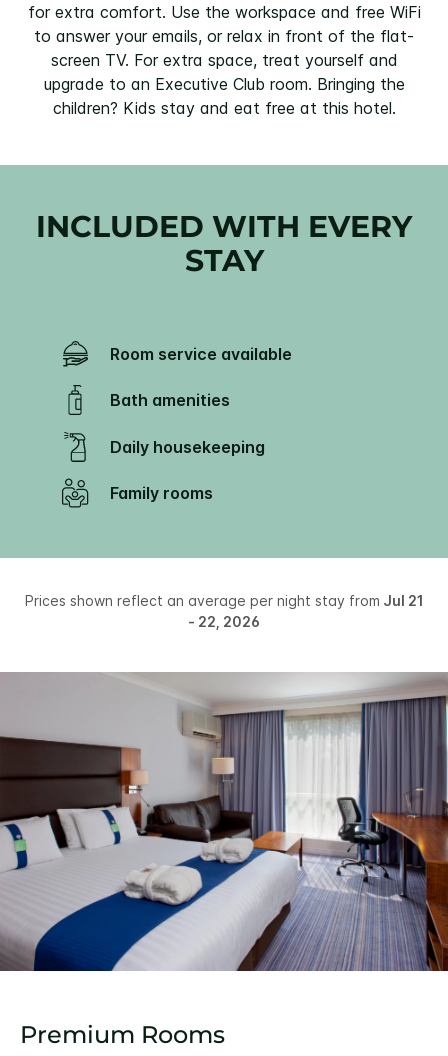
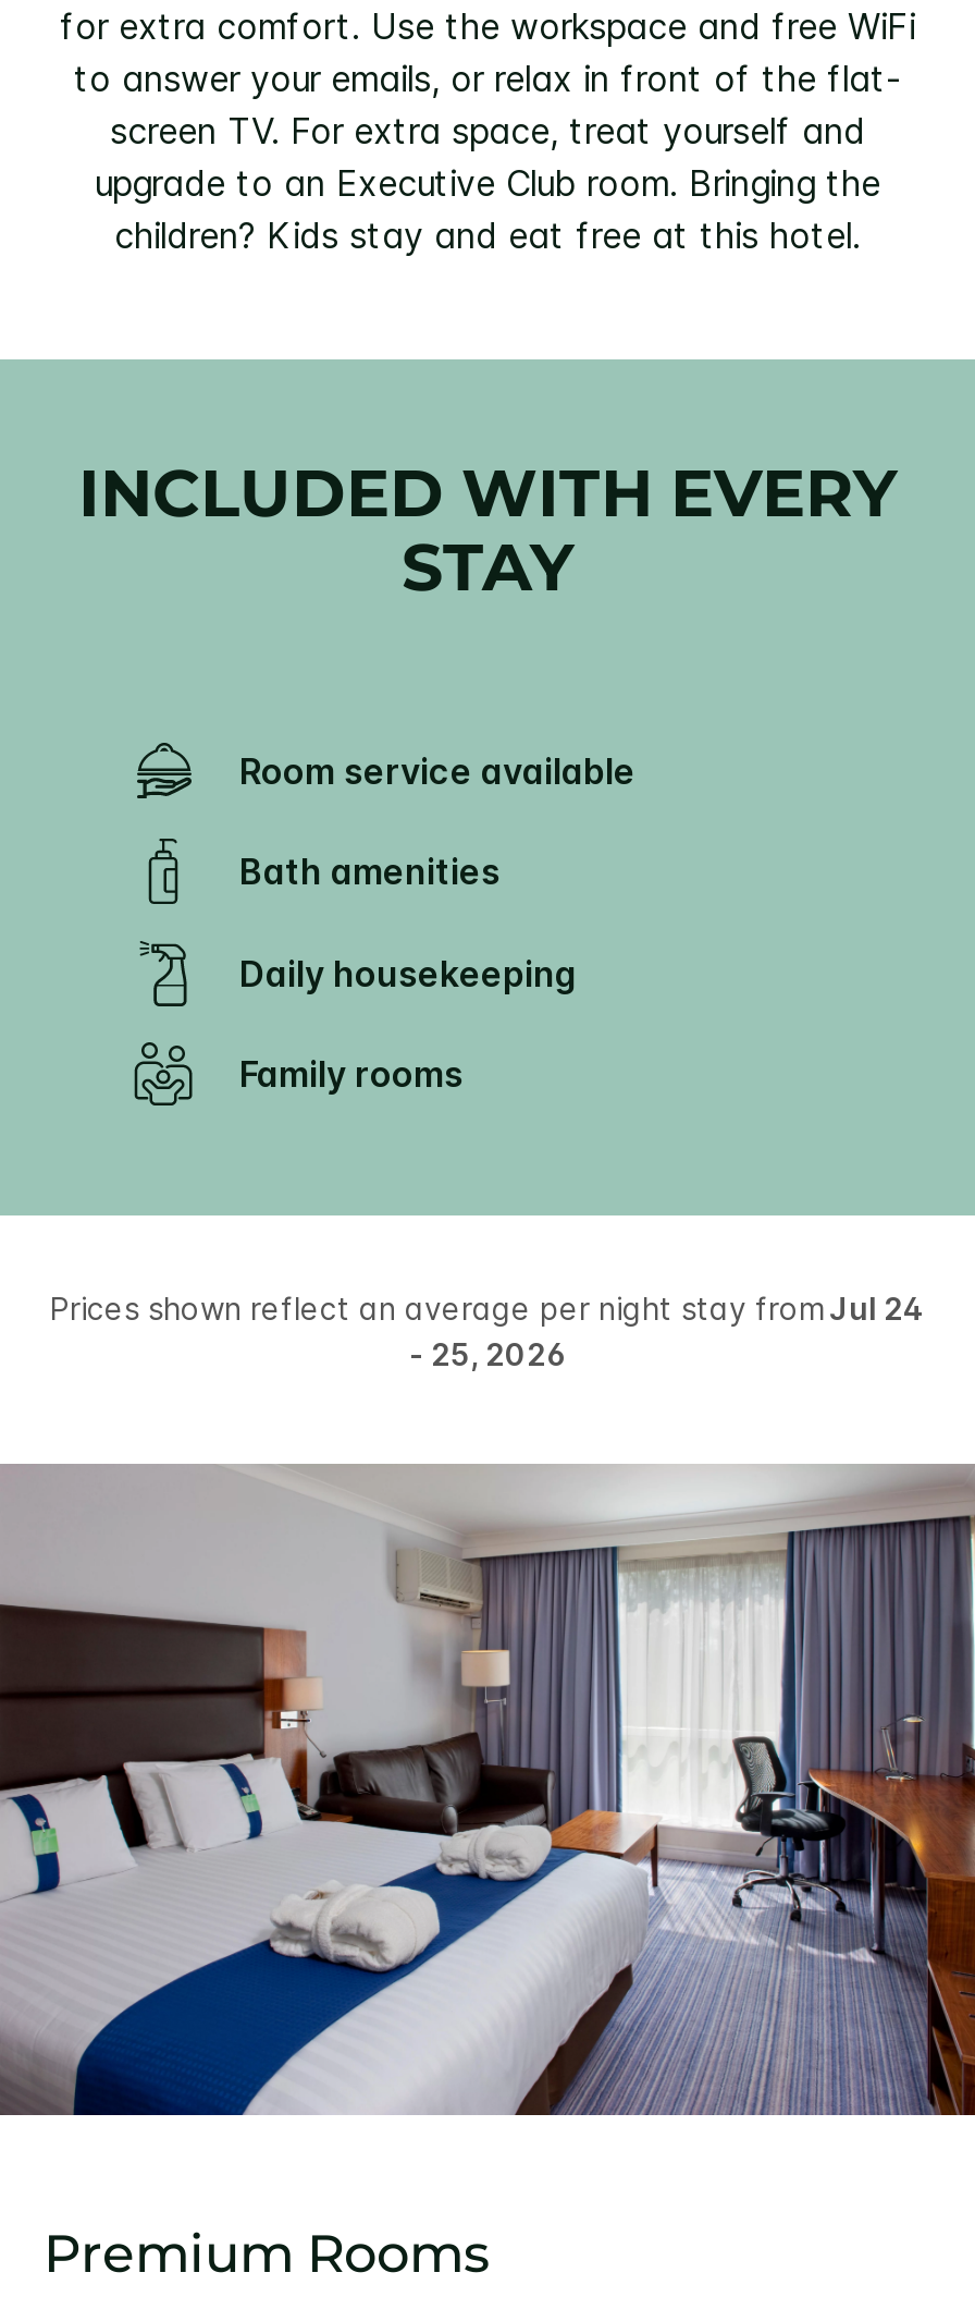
[24,592,423,609] Prices shown reflect an average per night stay from Jul 21 -> [50,1290,925,1327] Prices shown reflect an average per night stay from Jul 24
[188,613,260,630] - 22, 2026 -> [409,1336,566,1373] - 25, 2026

